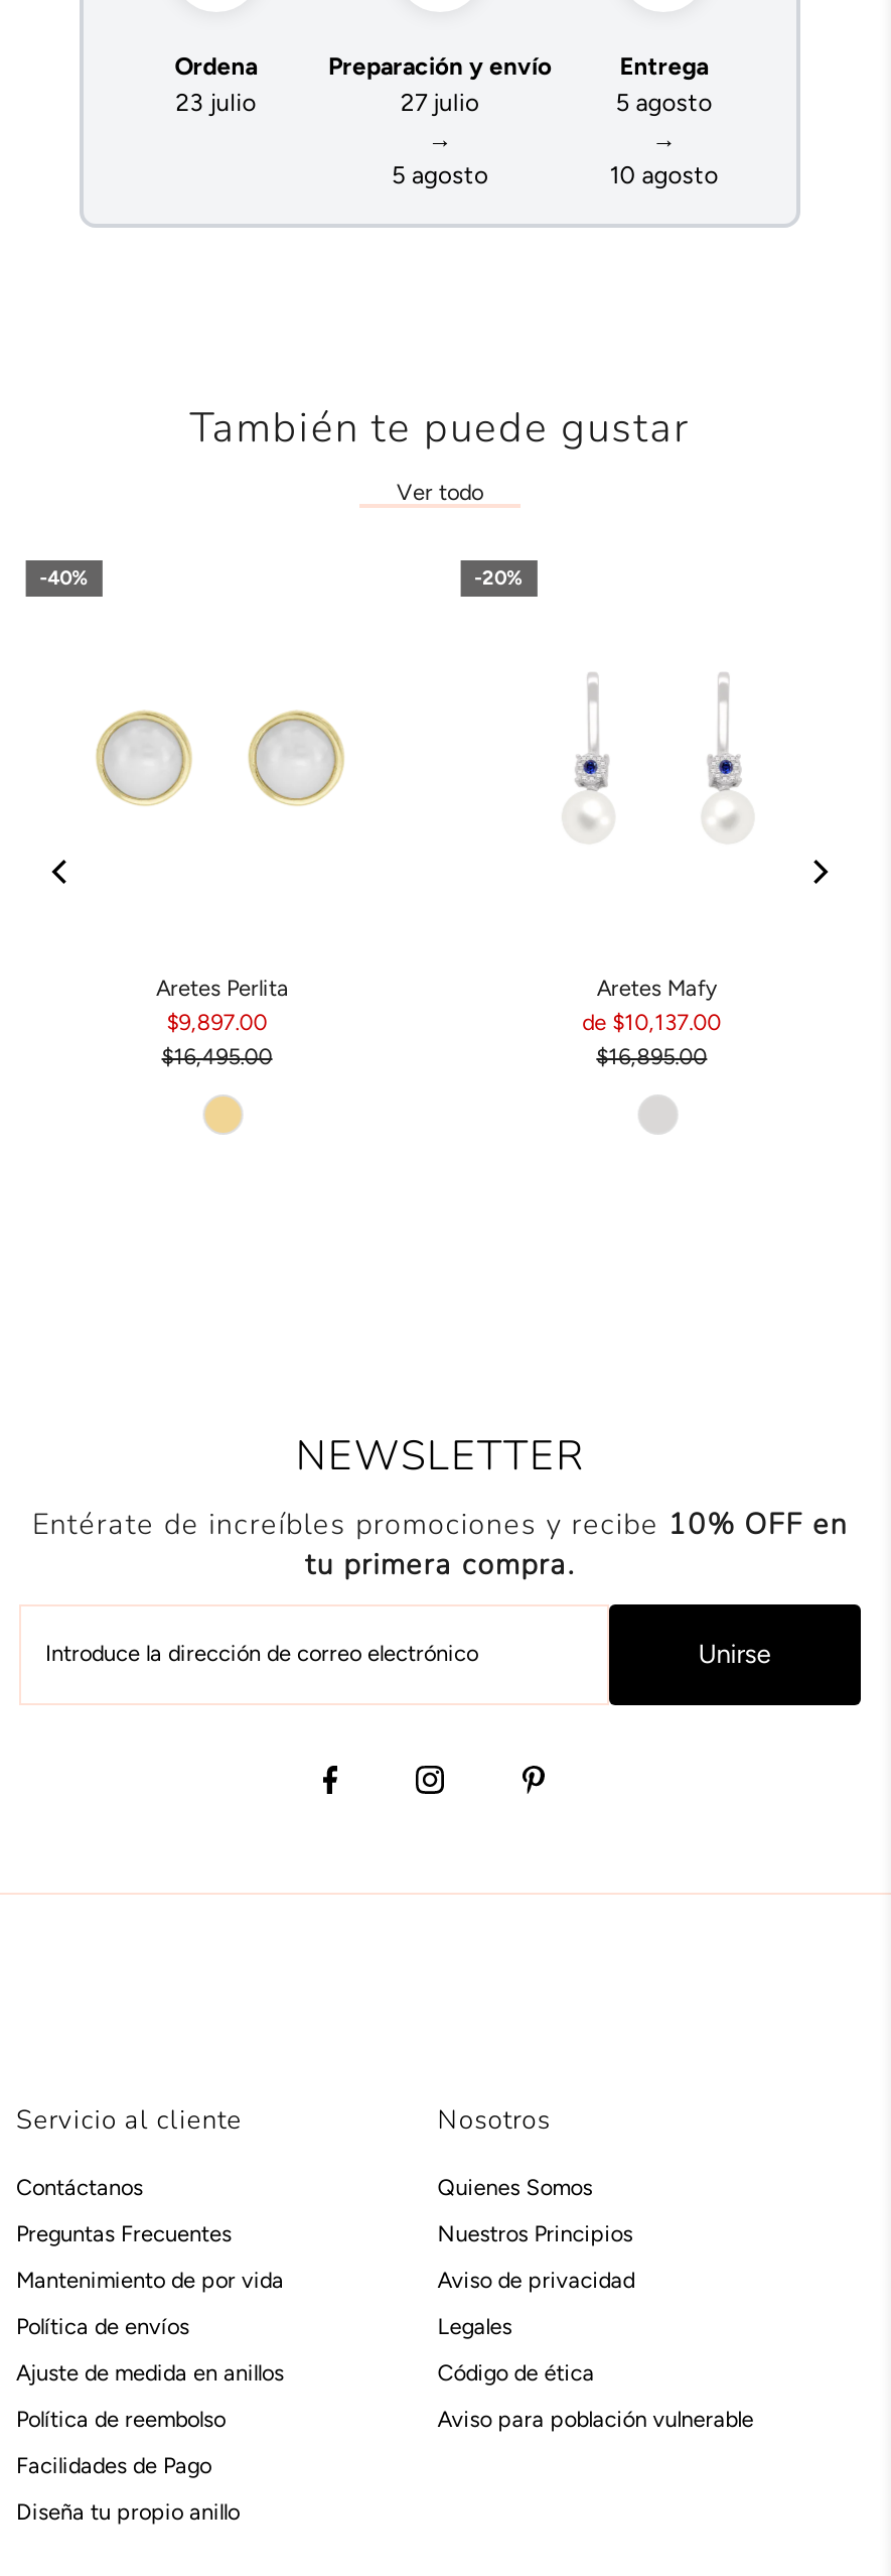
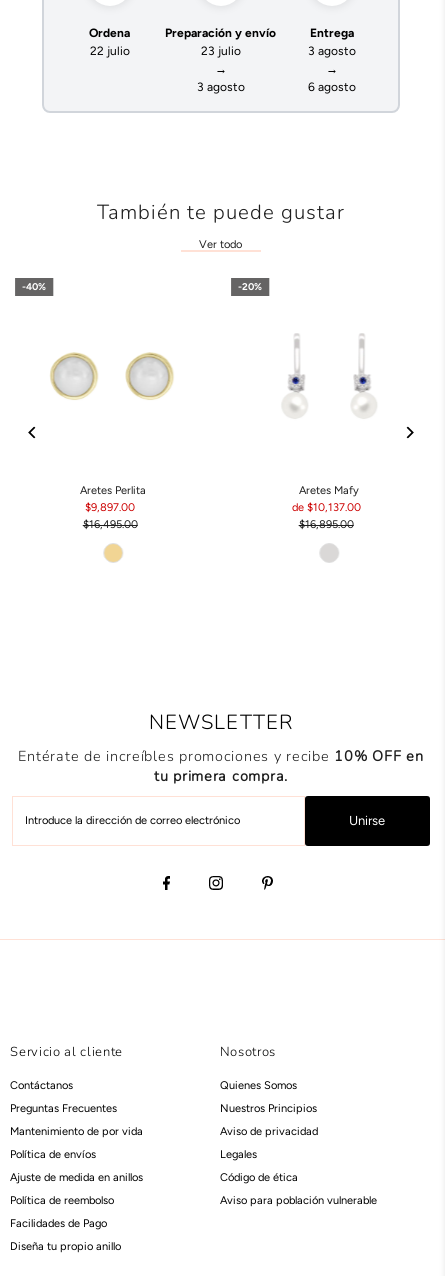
[176,89,256,117] 23 julio -> [90,44,130,58] 22 julio
[401,89,479,117] 27 julio -> [201,44,241,58] 23 julio
[616,89,712,117] 5 agosto -> [308,44,356,58] 3 agosto
[392,162,488,190] 5 agosto -> [197,80,245,94] 3 agosto
[610,162,718,190] 10 agosto -> [308,80,356,94] 6 agosto

